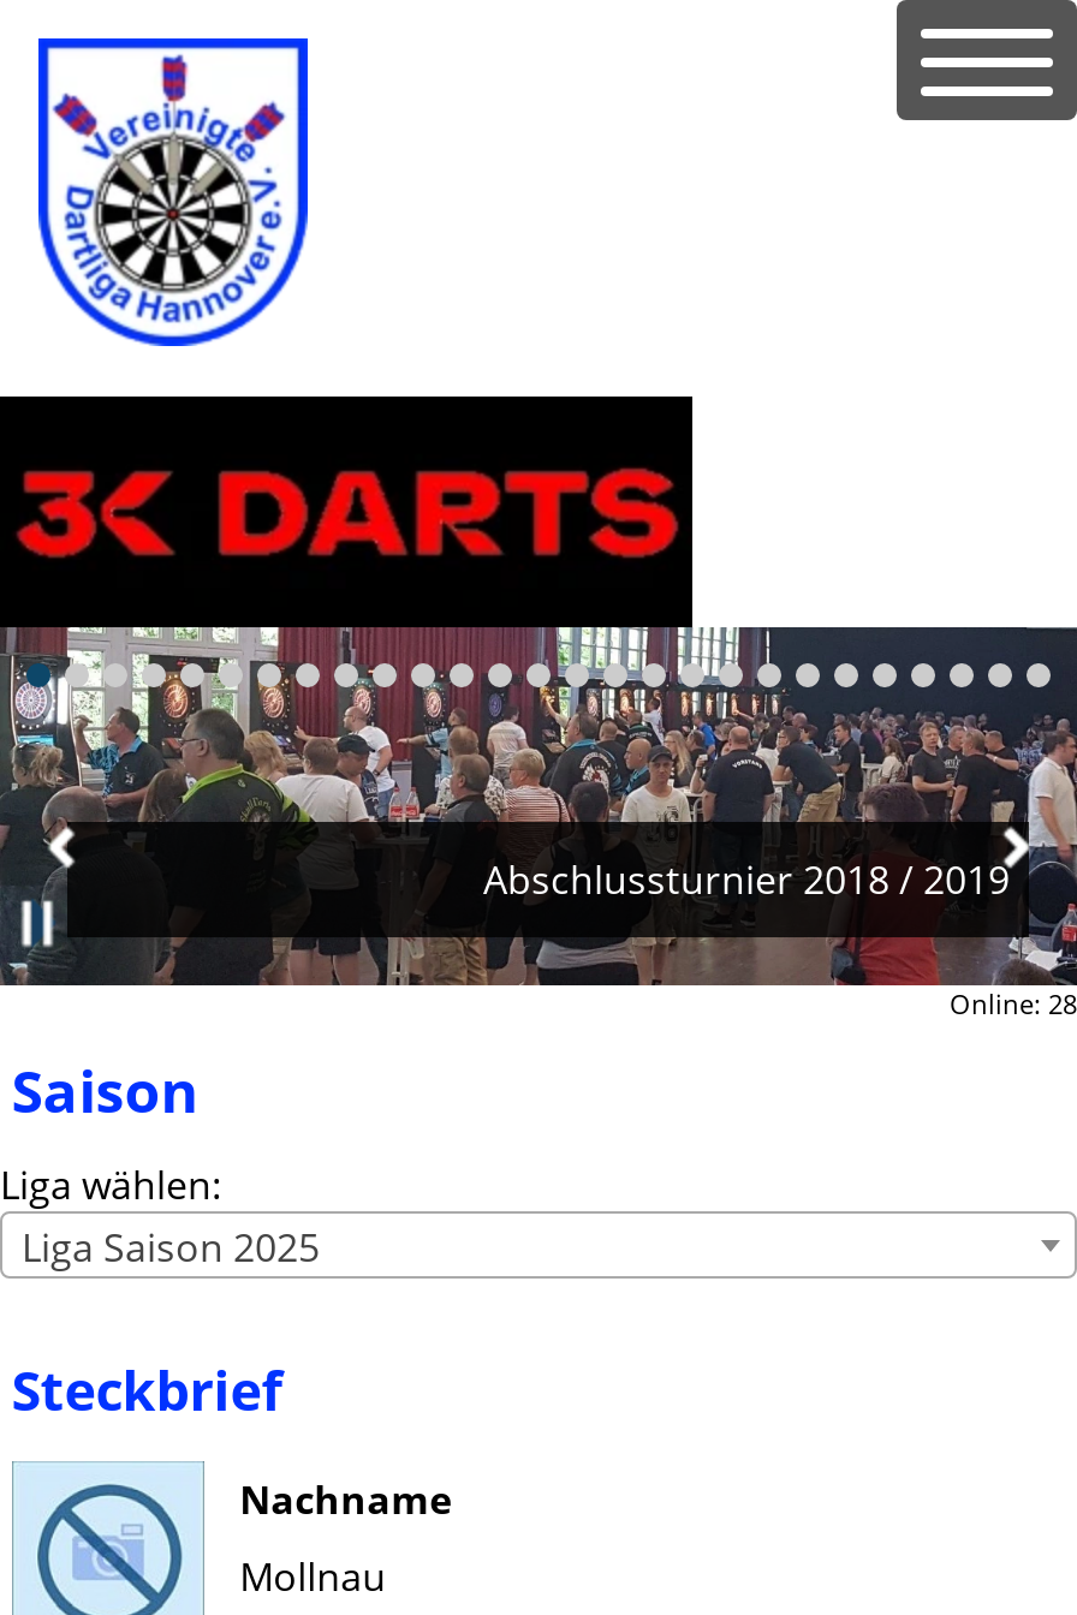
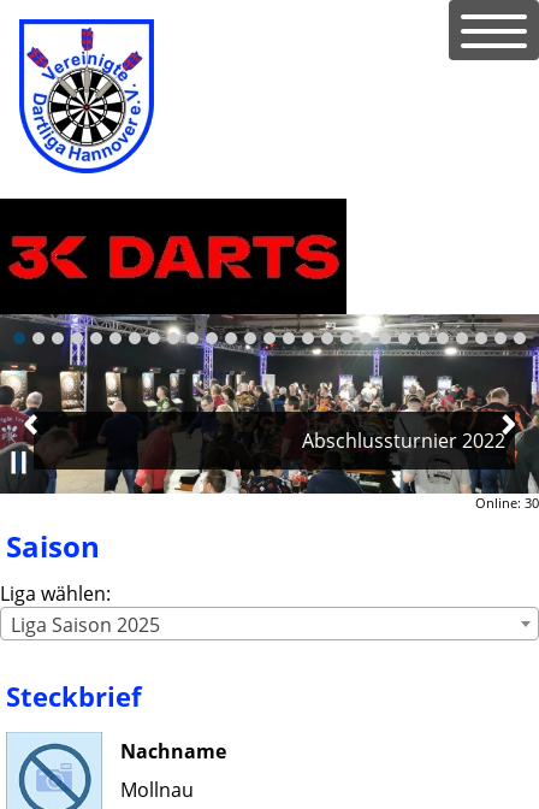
[7,625,1070,988] [image] | Abschlussturnier 2018 / 2019 -> [4,313,535,495] [image] | Abschlussturnier 2022
[950,986,1077,1022] Online: 28 -> [475,494,539,512] Online: 30

